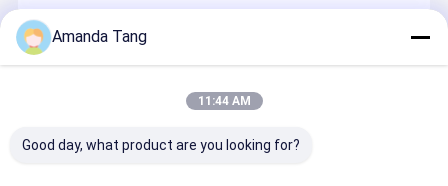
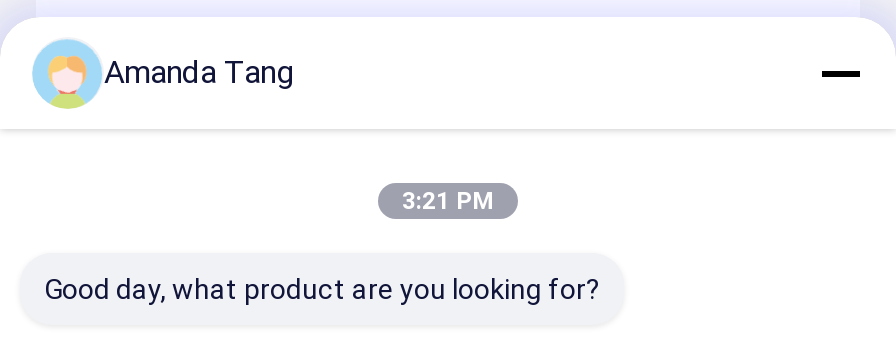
[197,94,250,108] 11:44 AM -> [402,187,494,215] 3:21 PM

